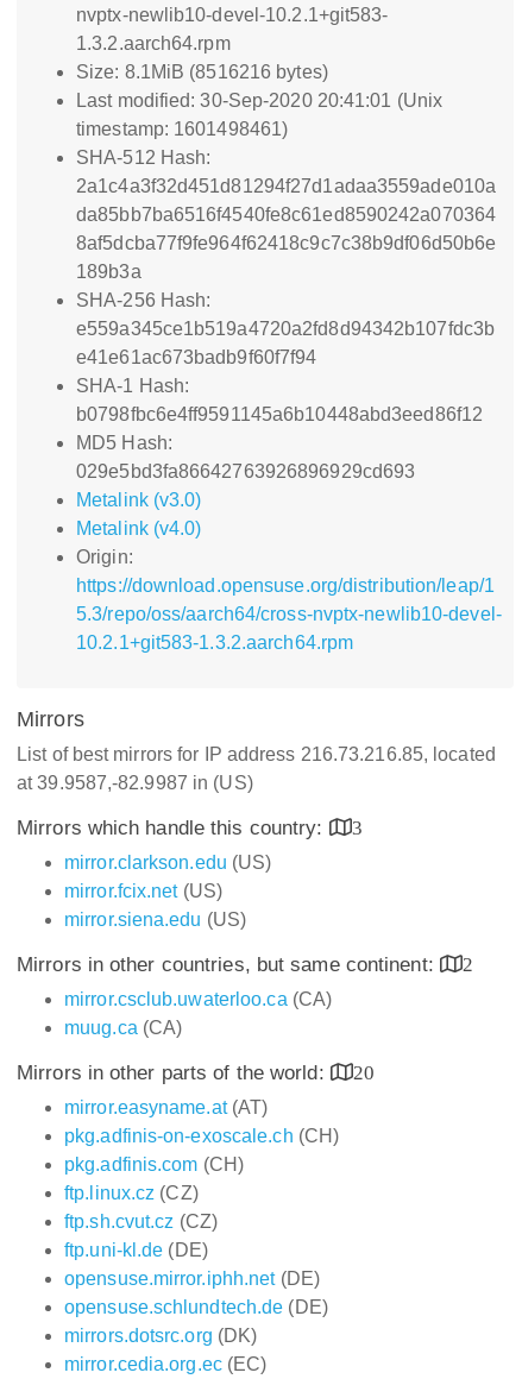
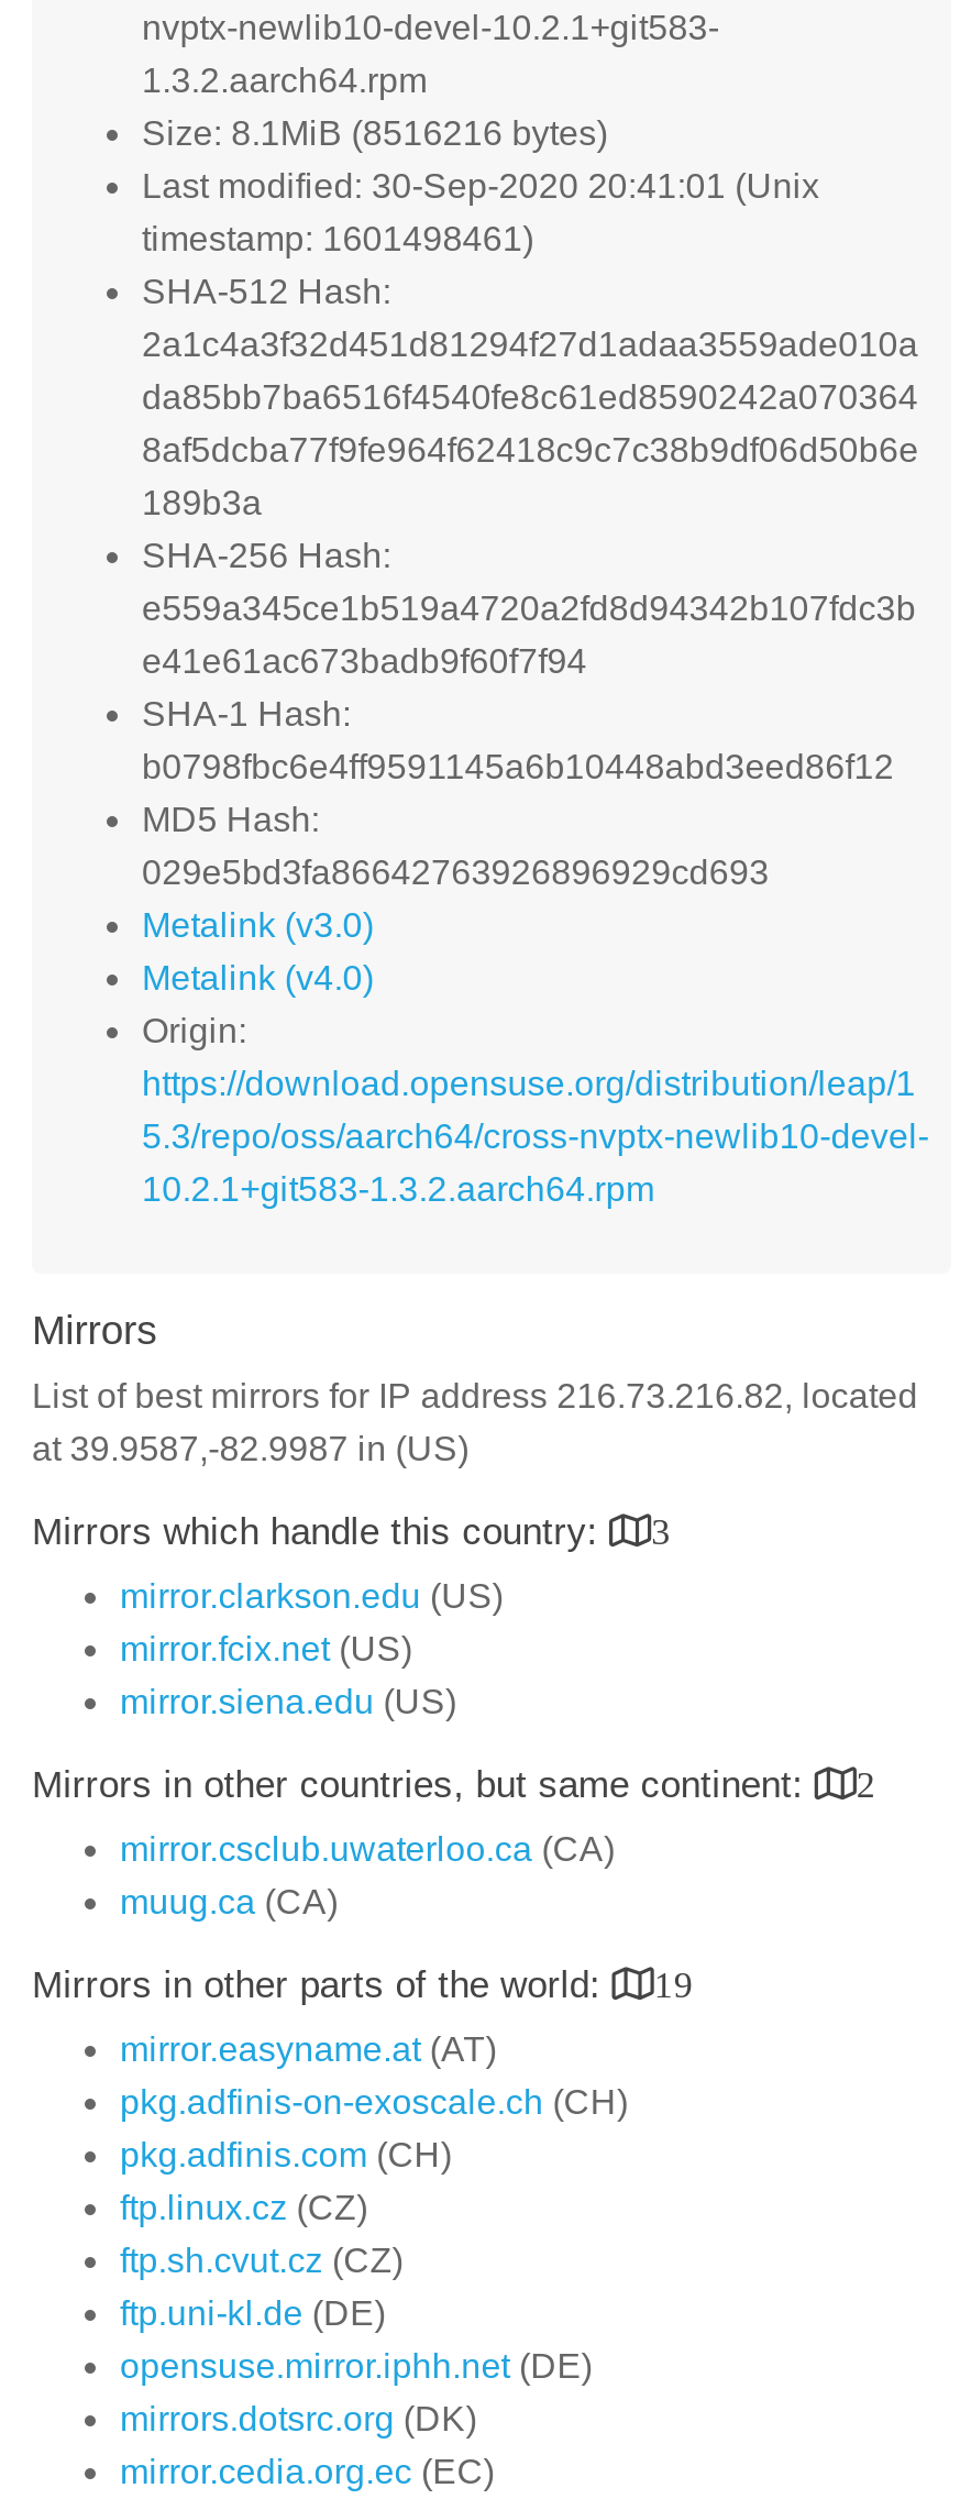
[17,744,496,764] List of best mirrors for IP address 216.73.216.85, located -> [32,1377,918,1414] List of best mirrors for IP address 216.73.216.82, located
[17,1062,375,1084] Mirrors in other parts of the world: 20 -> [32,1964,694,2006] Mirrors in other parts of the world: 19
[64,1297,328,1317] opensuse.schlundtech.de (DE) -> none

